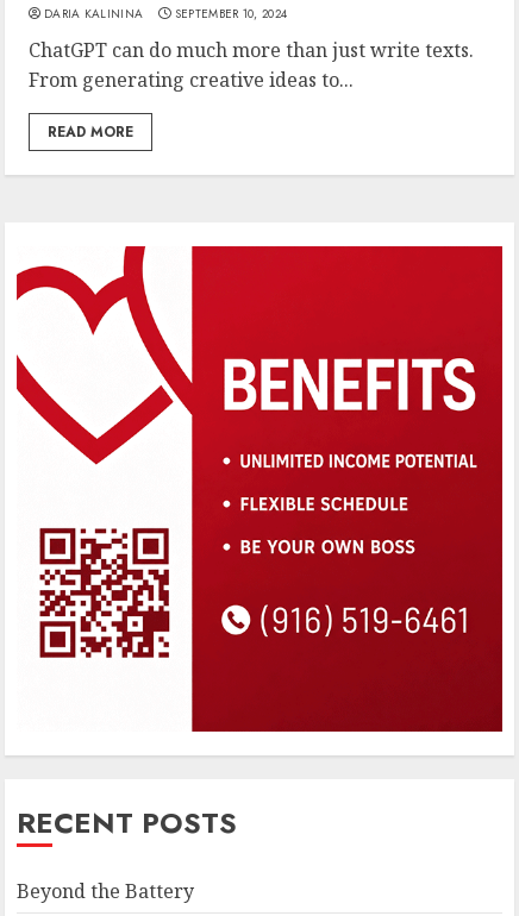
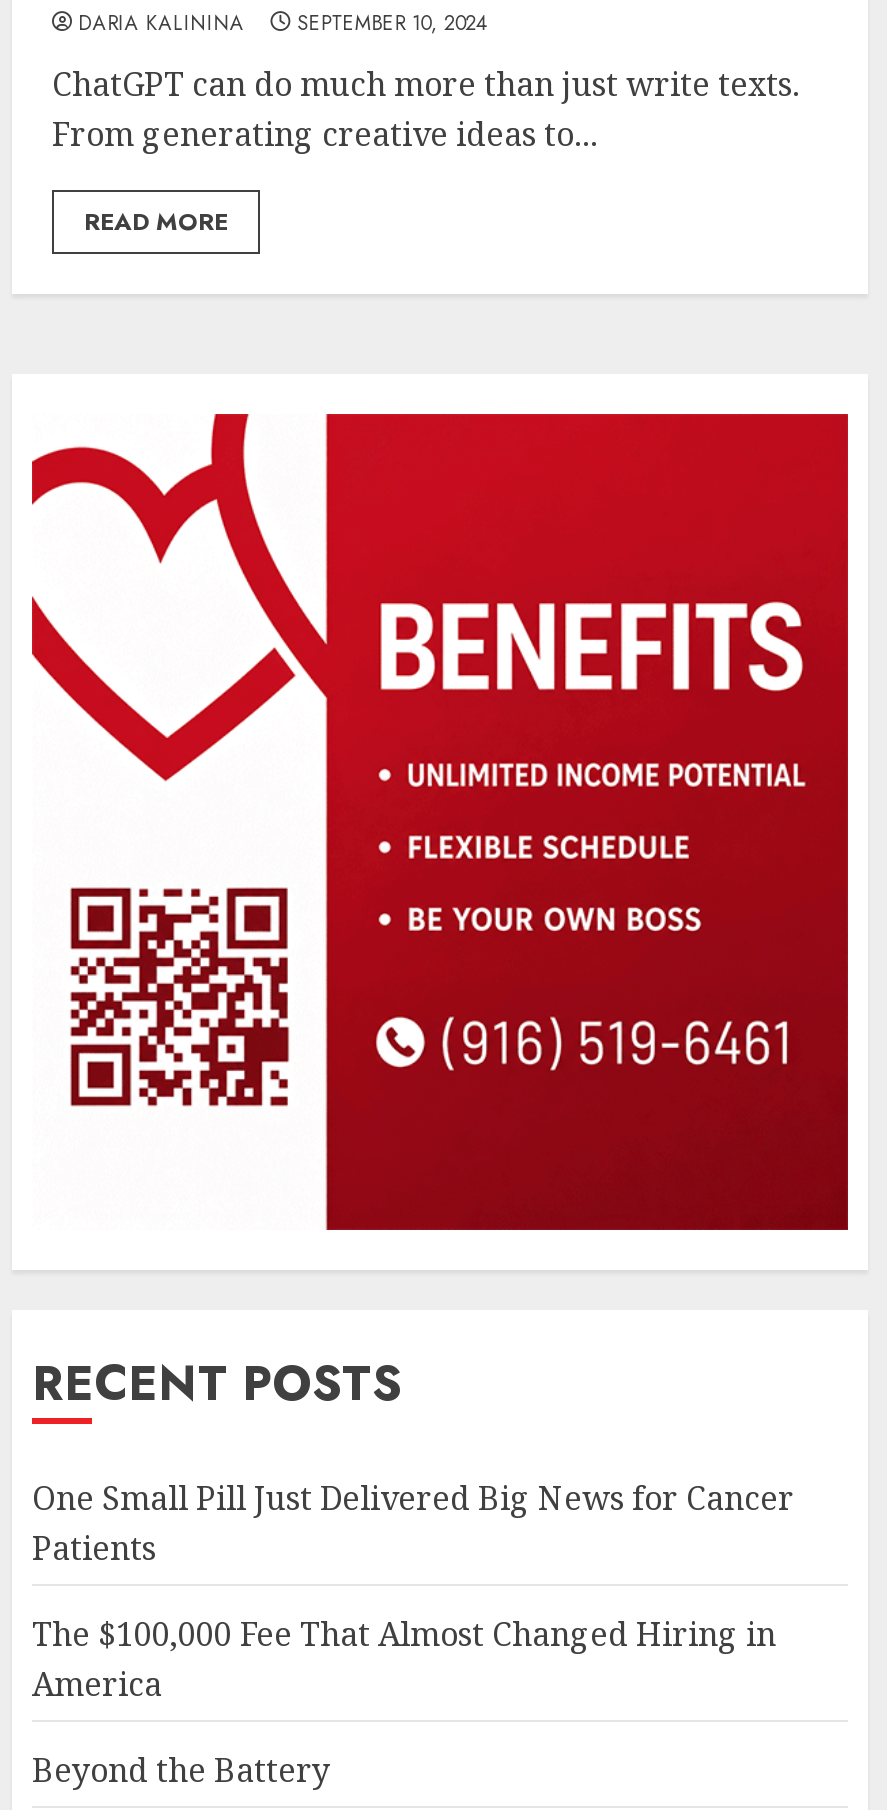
none -> [32,1475,794,1705] One Small Pill Just Delivered Big News for Cancer | Patients | The $100,000 Fee That Almost Changed Hiring in | America

